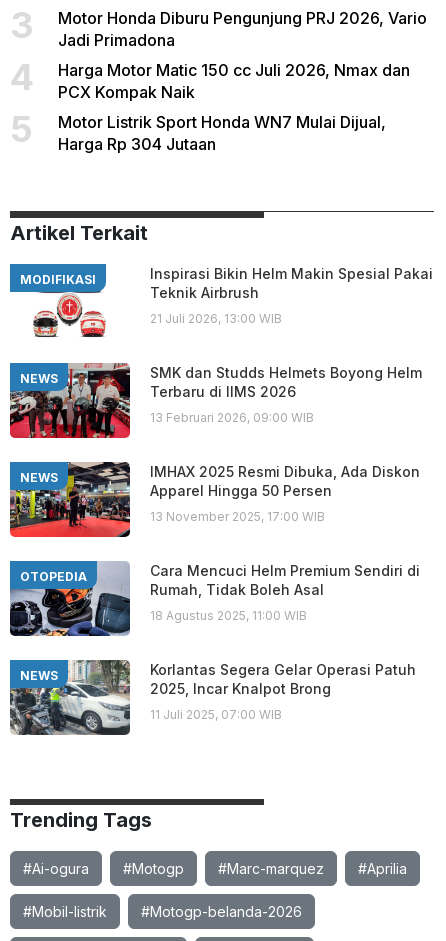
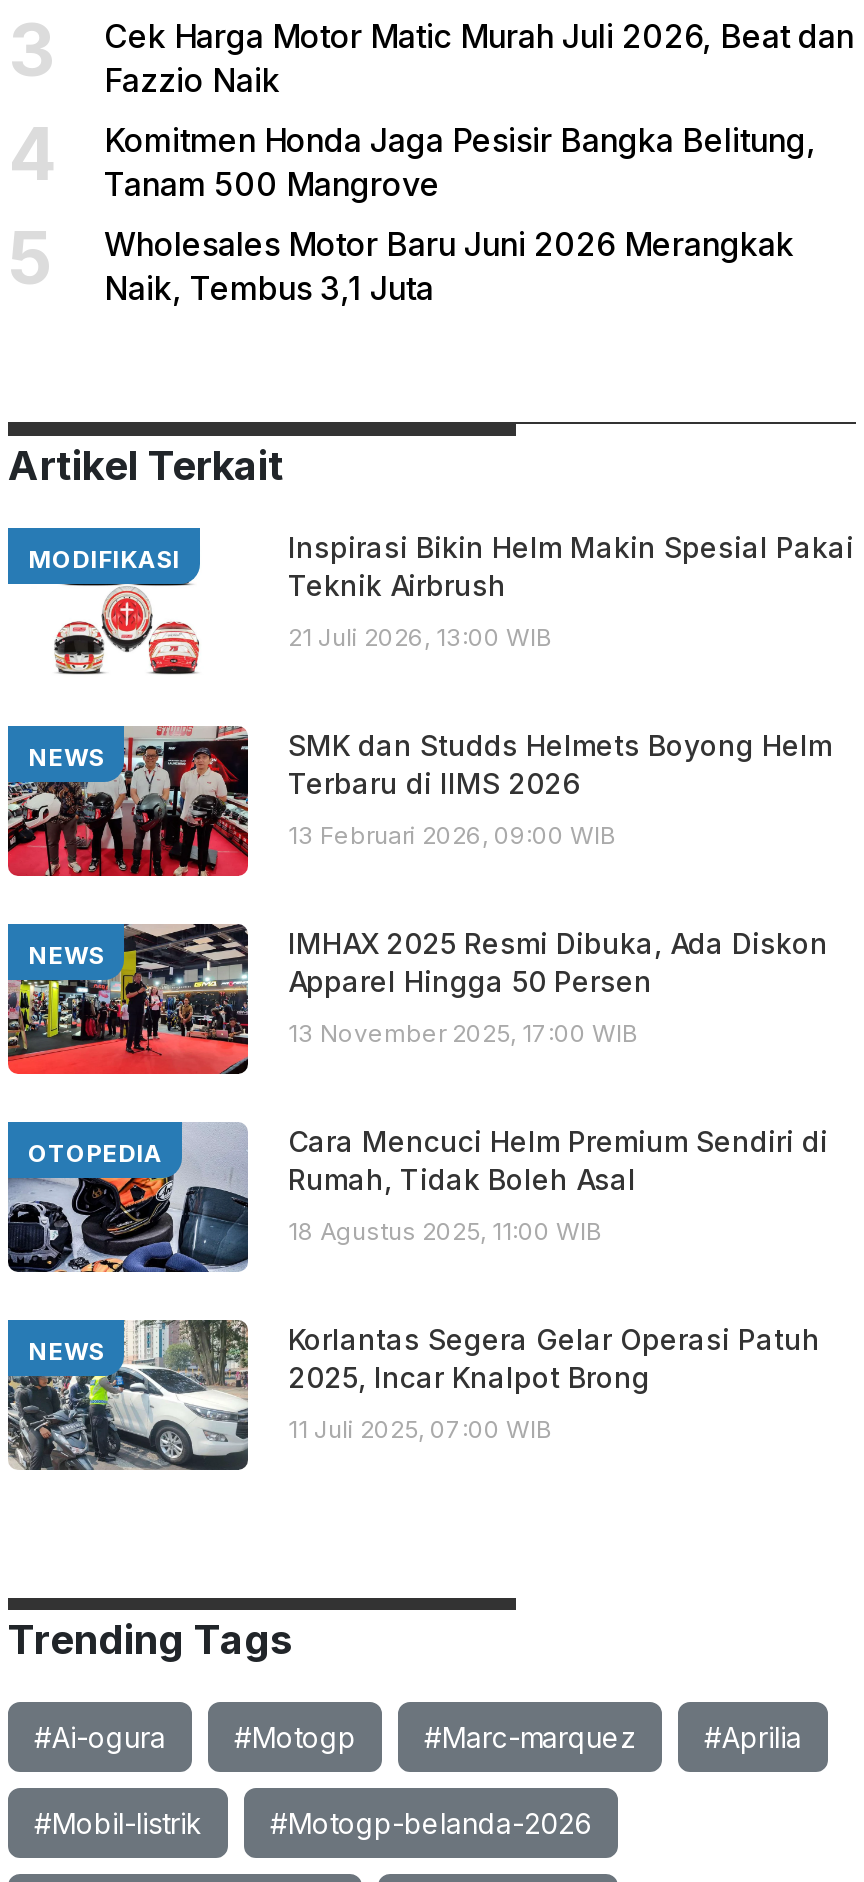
[58,8,427,50] Motor Honda Diburu Pengunjung PRJ 2026, Vario | Jadi Primadona -> [104,17,854,101] Cek Harga Motor Matic Murah Juli 2026, Beat dan | Fazzio Naik
[58,60,410,102] Harga Motor Matic 150 cc Juli 2026, Nmax dan | PCX Kompak Naik -> [104,121,816,205] Komitmen Honda Jaga Pesisir Bangka Belitung, | Tanam 500 Mangrove
[58,112,386,154] Motor Listrik Sport Honda WN7 Mulai Dijual, | Harga Rp 304 Jutaan -> [104,225,794,309] Wholesales Motor Baru Juni 2026 Merangkak | Naik, Tembus 3,1 Juta

